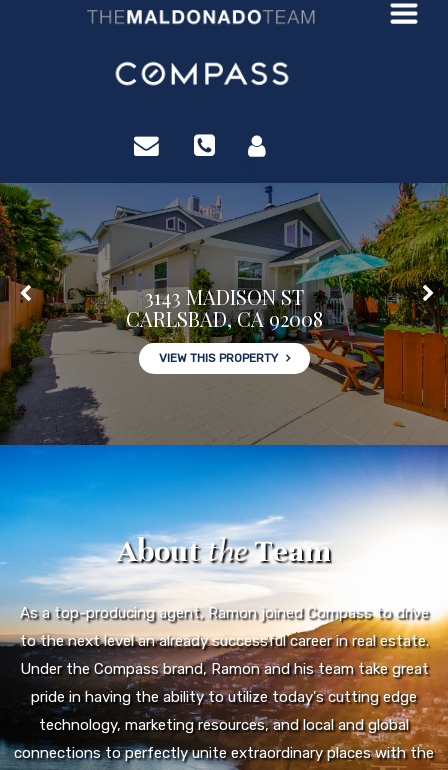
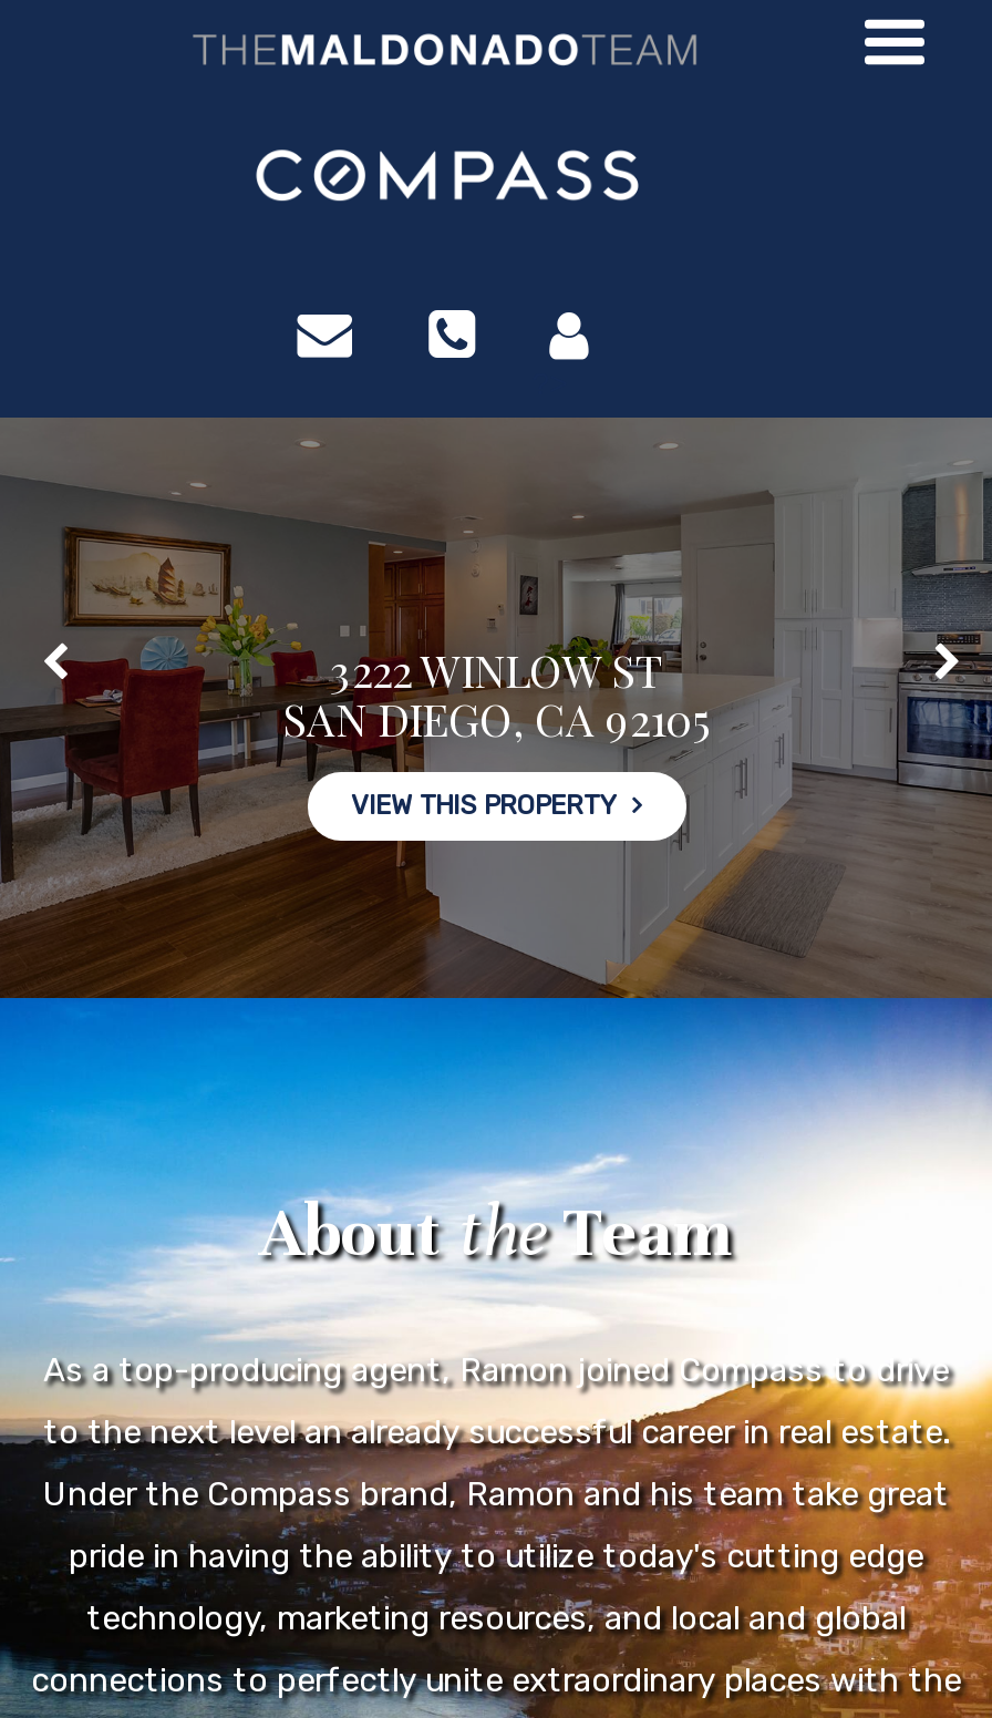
[3,183,445,445] [image] | 3143 MADISON ST | CARLSBAD, CA 92008 -> [7,418,985,998] [image] | 3222 WINLOW ST | SAN DIEGO, CA 92105

